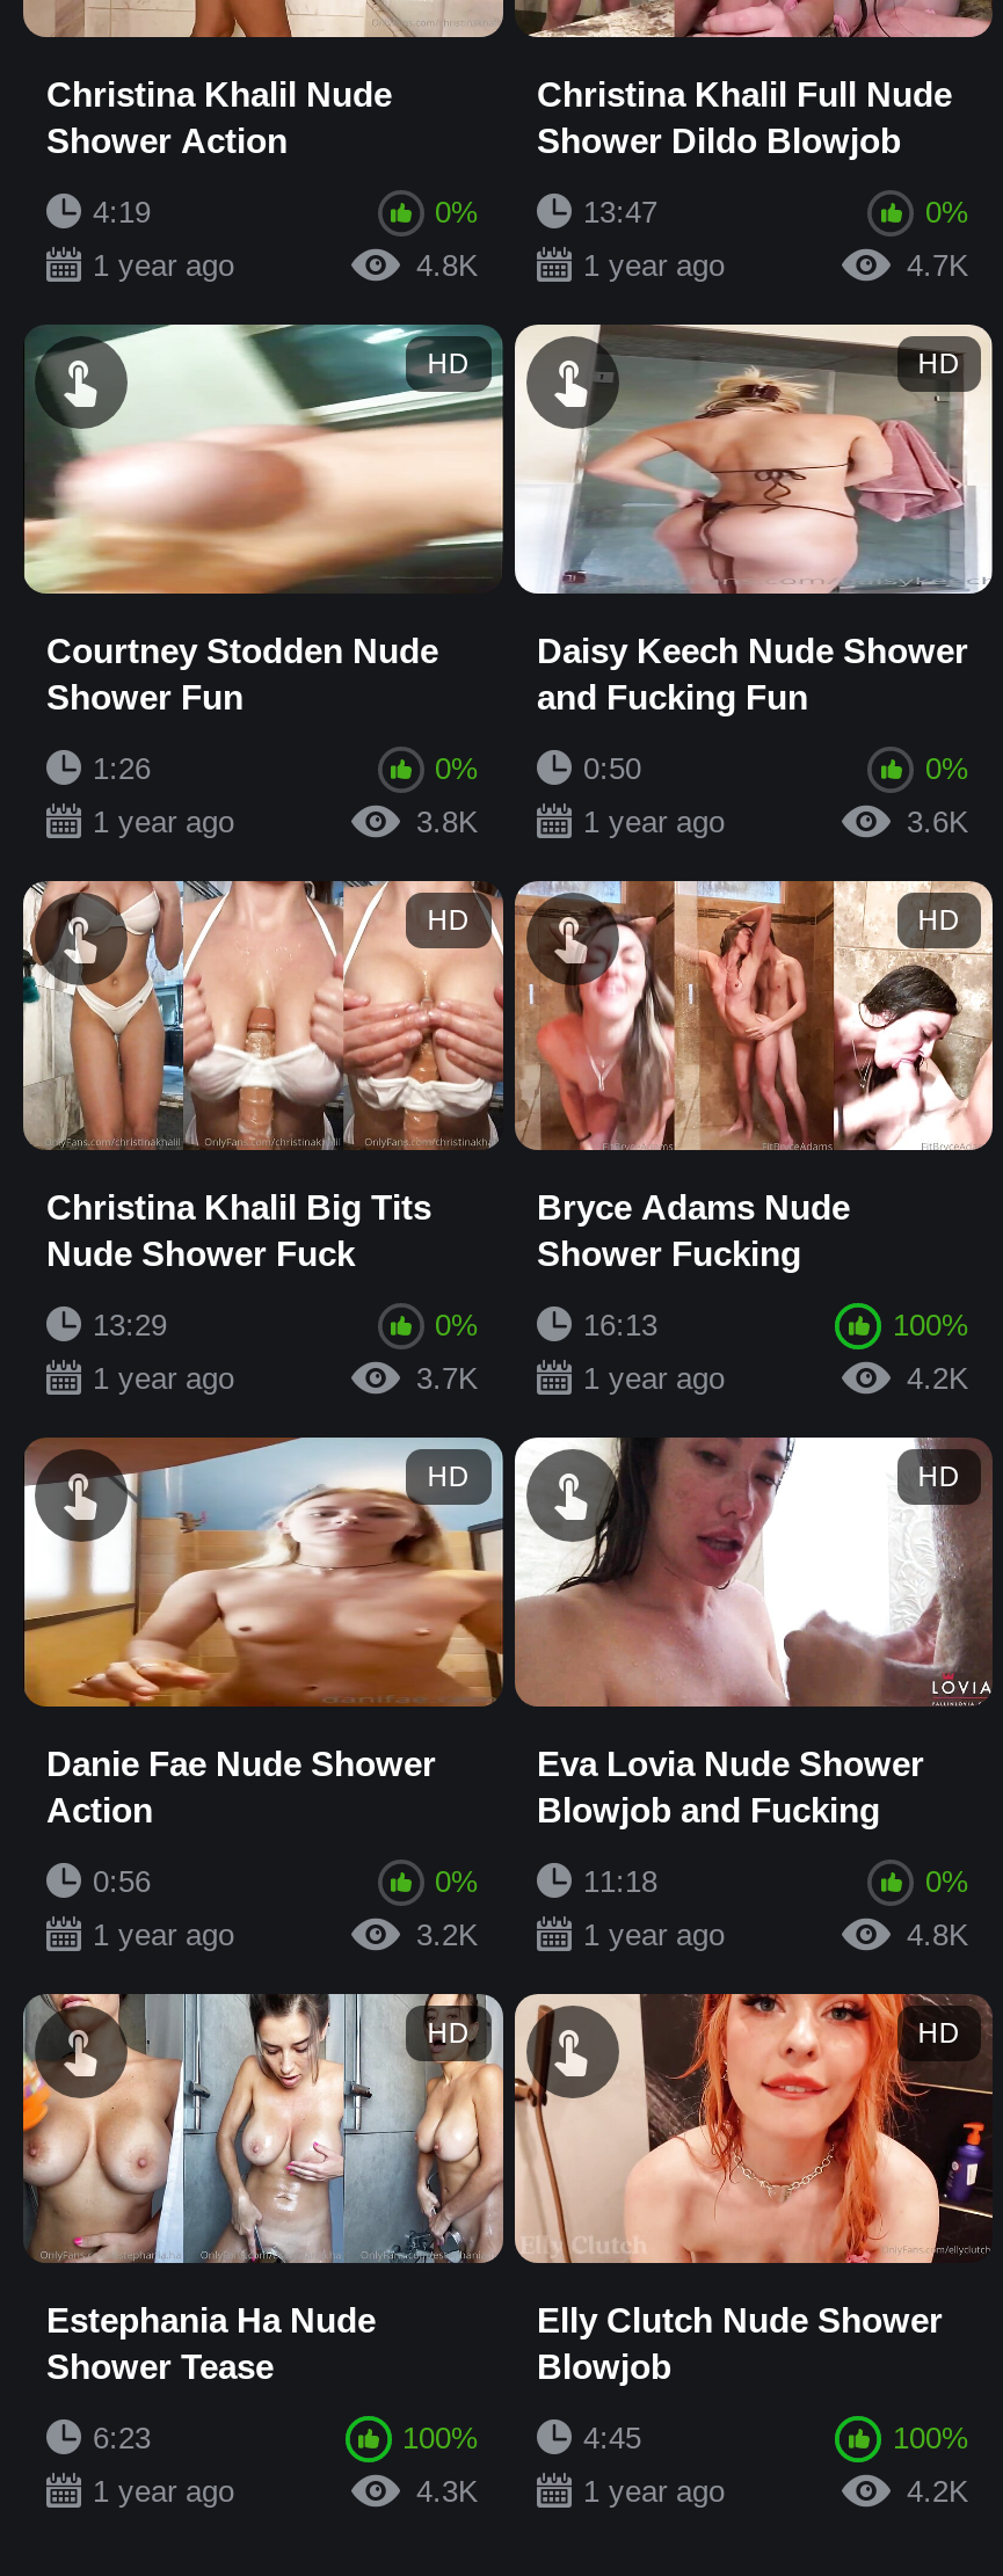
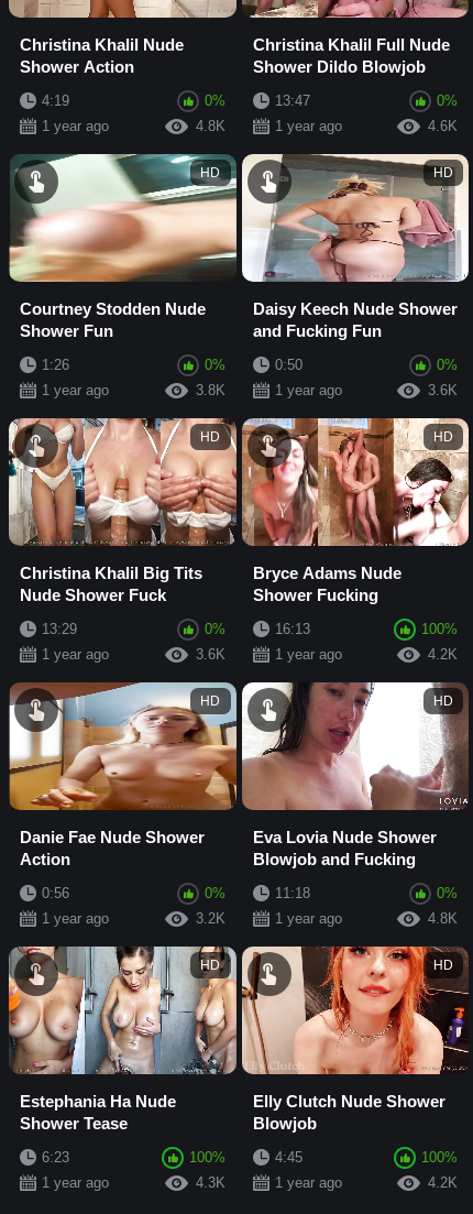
[907,248,969,282] 4.7K -> [428,118,458,134] 4.6K
[416,1362,479,1396] 3.7K -> [195,646,225,663] 3.6K

